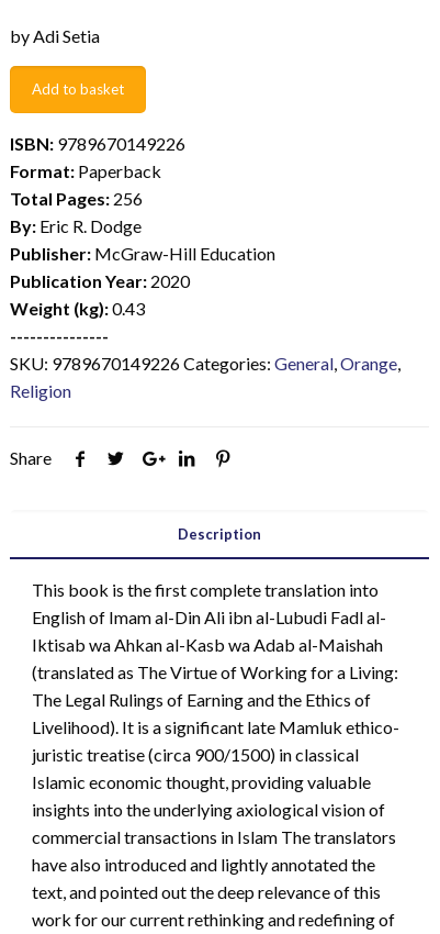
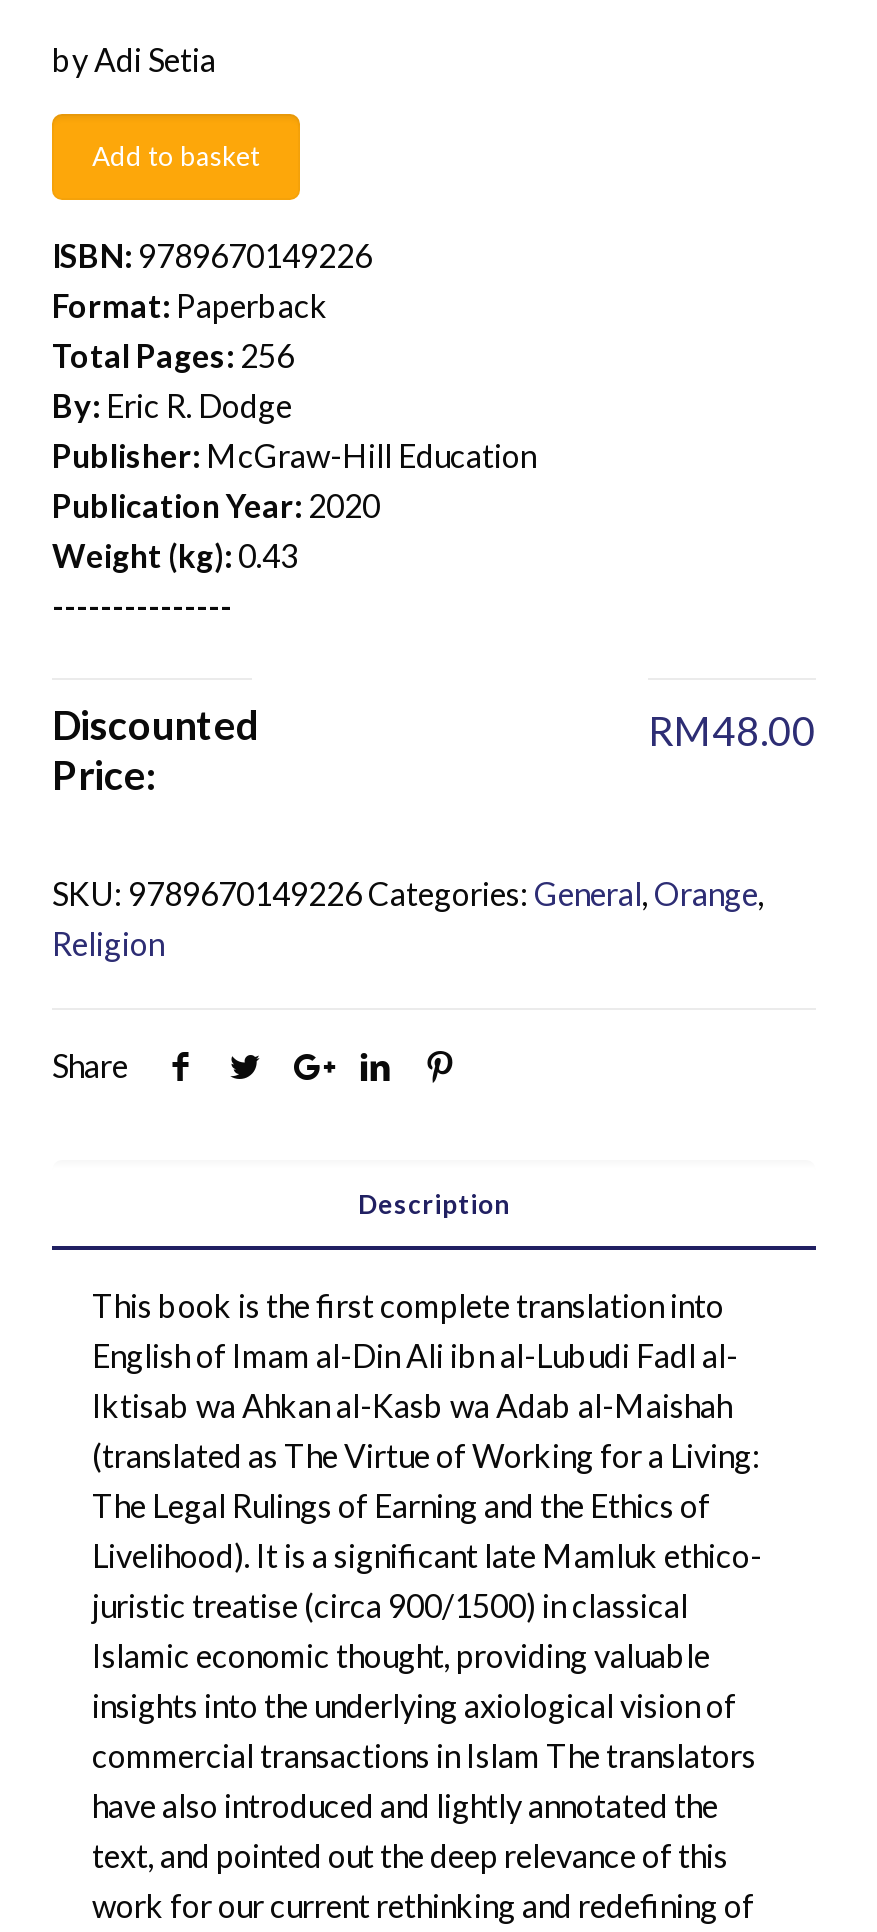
none -> [52,700,260,798] Discounted | Price:
none -> [648,706,816,754] RM48.00

